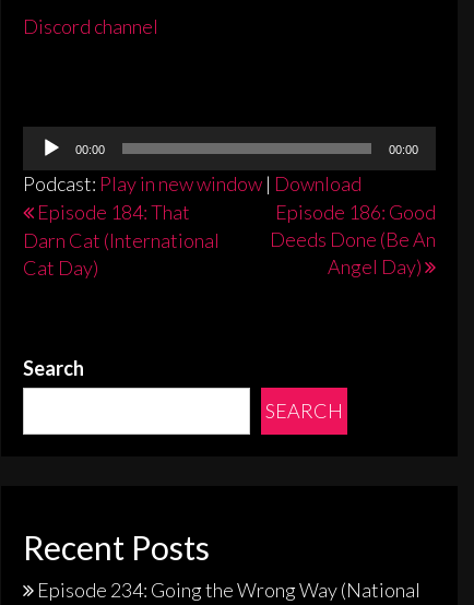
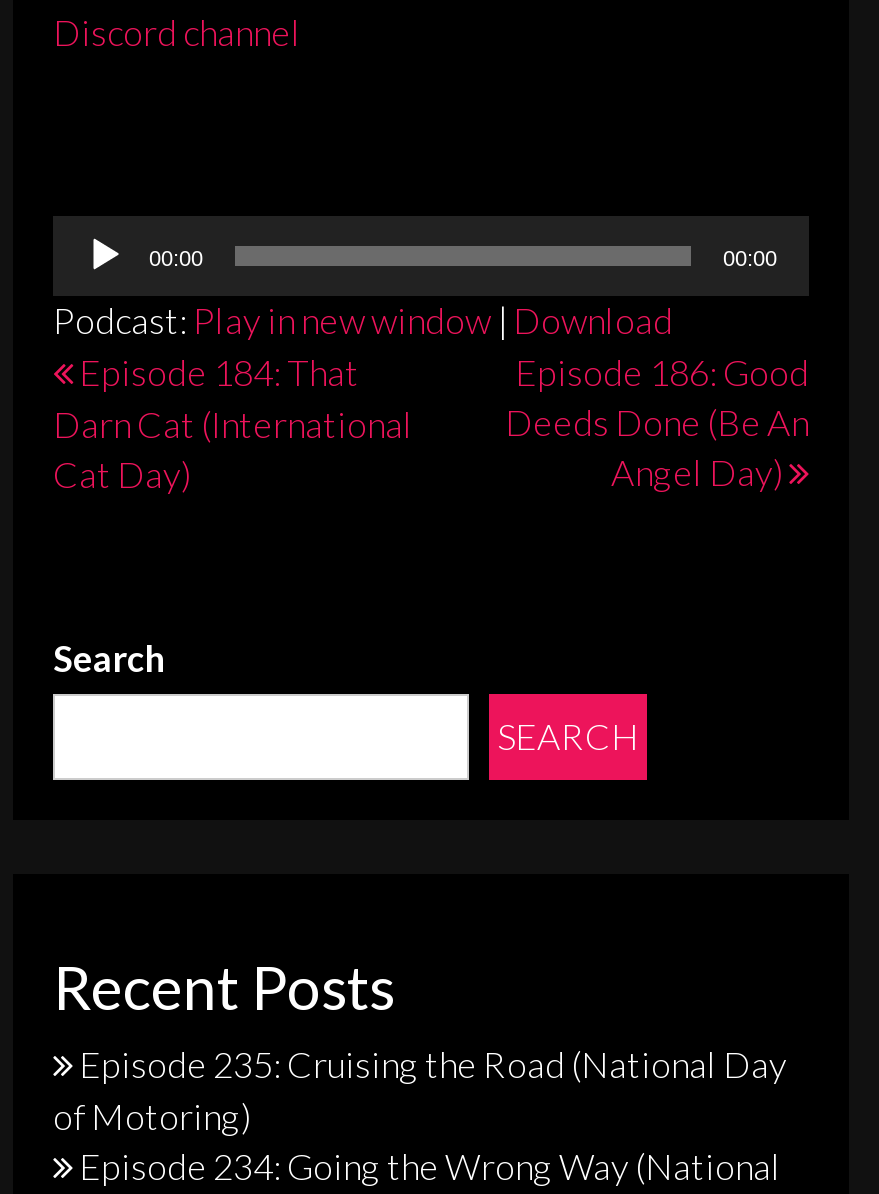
none -> [53,1042,787,1138] Episode 235: Cruising the Road (National Day | of Motoring)

